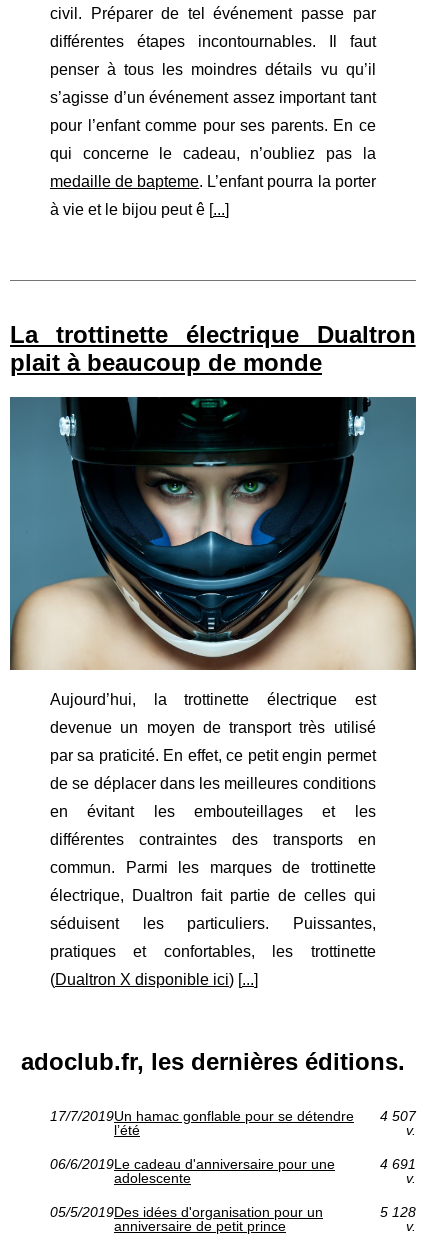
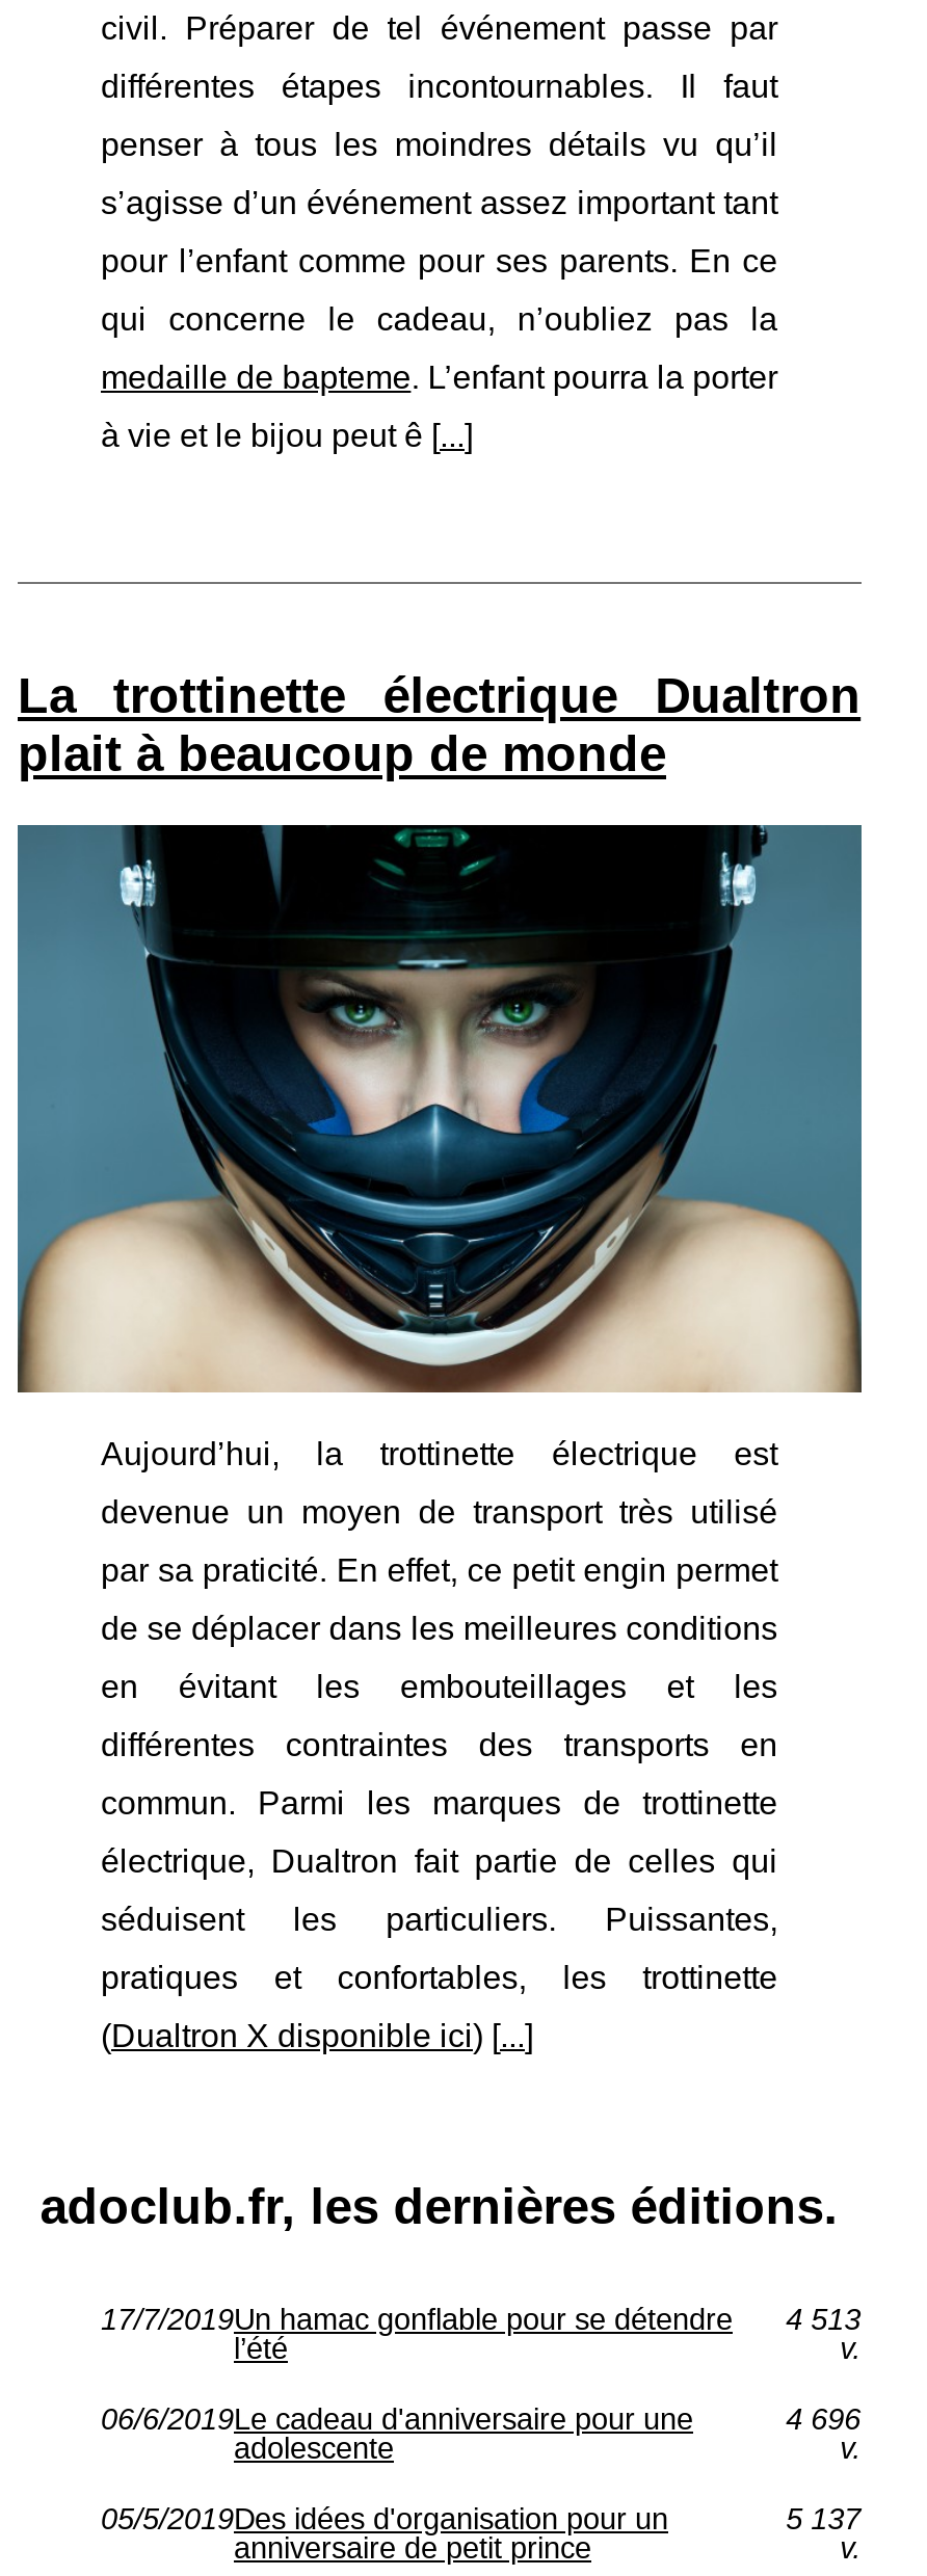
[50,1108,416,1124] 17/7/2019Un hamac gonflable pour se détendre 4 507 -> [101,2303,861,2336] 17/7/2019Un hamac gonflable pour se détendre 4 513
[380,1156,416,1172] 4 691 -> [786,2403,861,2436] 4 696
[380,1204,416,1220] 5 128 -> [786,2503,861,2536] 5 137

